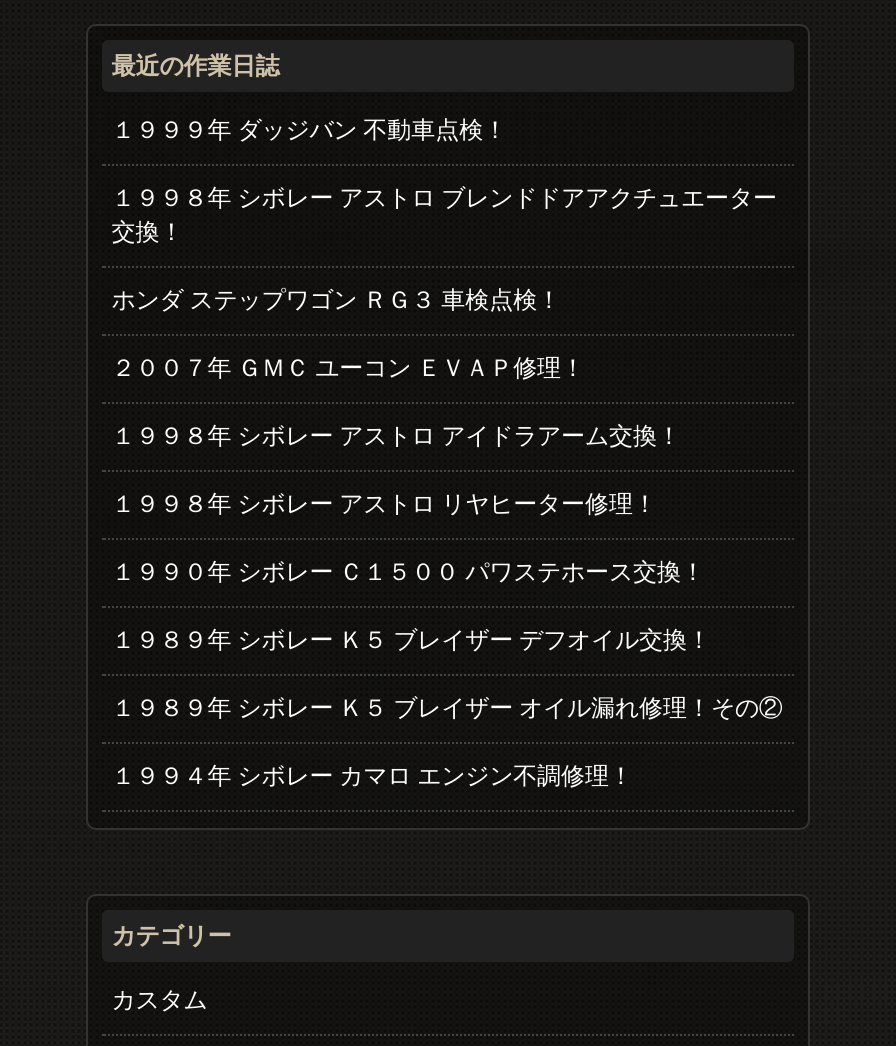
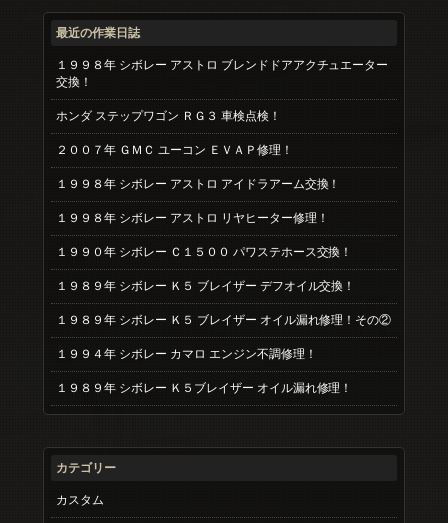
[112,117,507,145] １９９９年 ダッジバン 不動車点検！ -> none
moved [112,185,777,791] -> [56,58,388,361]: １９９８年 シボレー アストロ ブレンドドアアクチュエーター | 交換！ | ホンダ ステップワゴン ＲＧ３ 車検点検！ | ... | １９８９年 シボレー Ｋ５ ブレイザー デフオイル交換！ | １９９４年 シボレー カマロ エンジン不調修理！
none -> [56,381,352,395] １９８９年 シボレー Ｋ５ブレイザー オイル漏れ修理！

